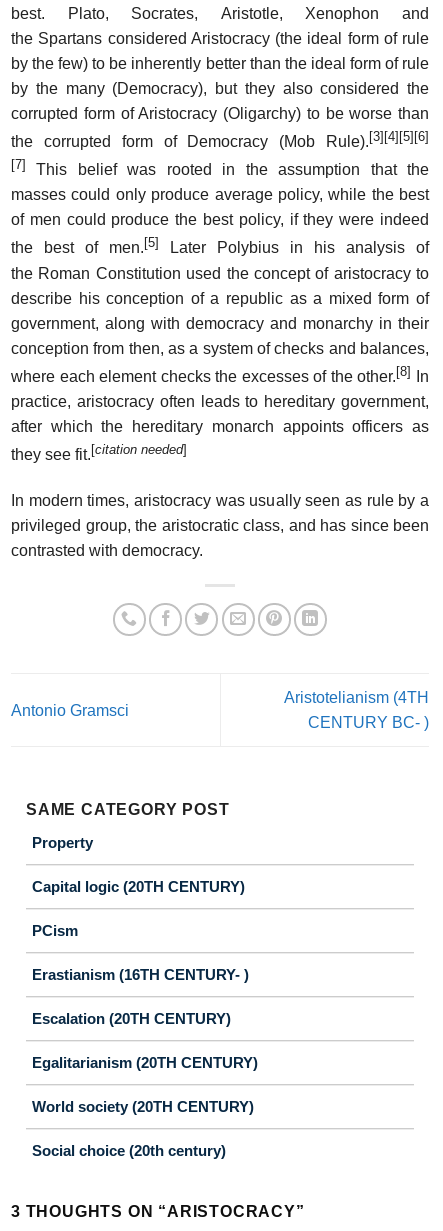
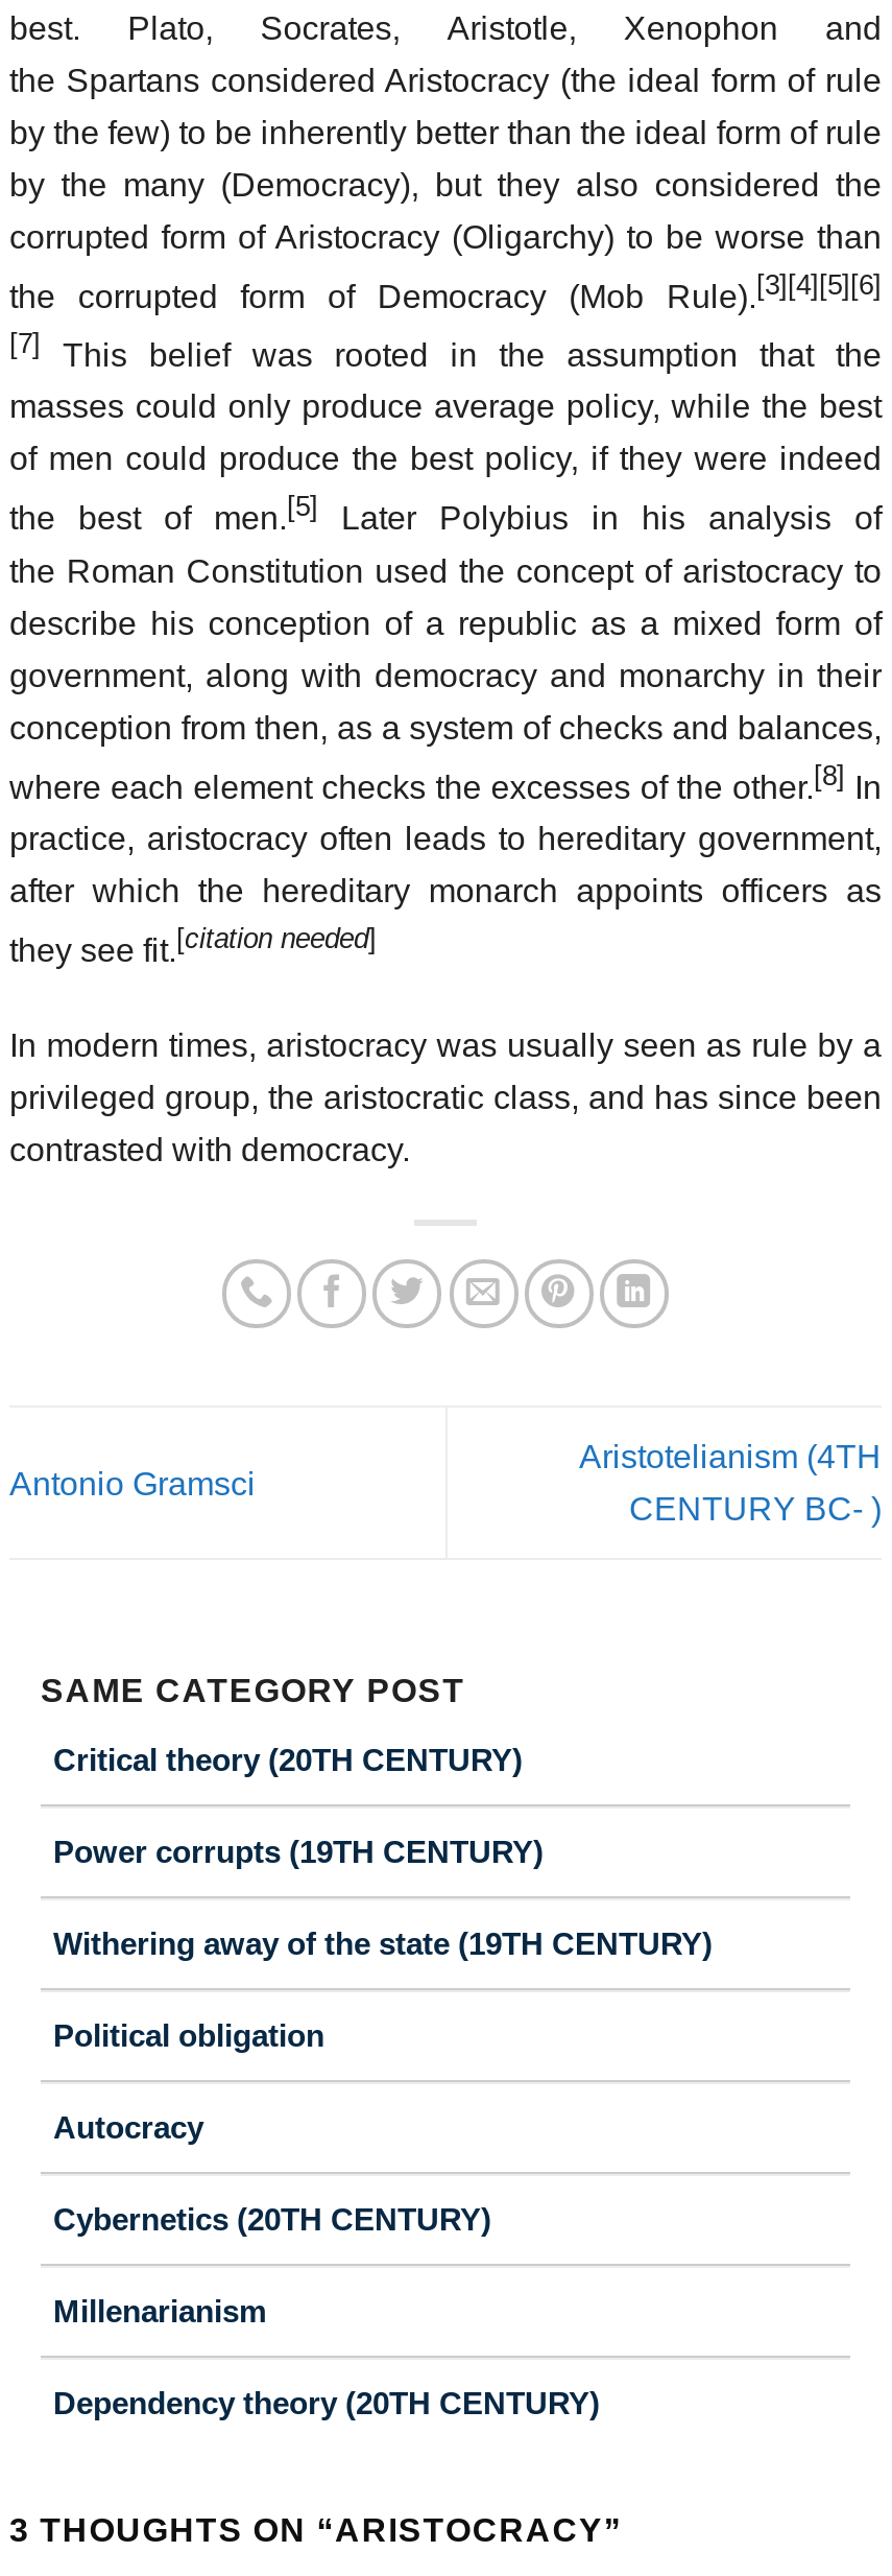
[32,834,93,851] Property -> [53,1743,523,1778] Critical theory (20TH CENTURY)
[32,878,245,895] Capital logic (20TH CENTURY) -> [53,1835,544,1870] Power corrupts (19TH CENTURY)
[32,922,78,939] PCism -> [53,1927,713,1962] Withering away of the state (19TH CENTURY)
[32,966,249,983] Erastianism (16TH CENTURY- ) -> [53,2018,324,2054] Political obligation
[32,1010,231,1027] Escalation (20TH CENTURY) -> [53,2110,203,2146] Autocracy
[32,1054,258,1071] Egalitarianism (20TH CENTURY) -> [53,2202,491,2238] Cybernetics (20TH CENTURY)
[32,1098,254,1115] World society (20TH CENTURY) -> [53,2294,266,2330] Millenarianism
[32,1142,226,1159] Social choice (20th century) -> [53,2386,600,2421] Dependency theory (20TH CENTURY)

